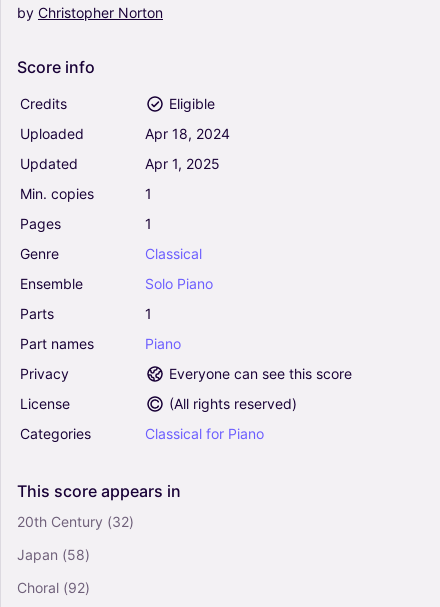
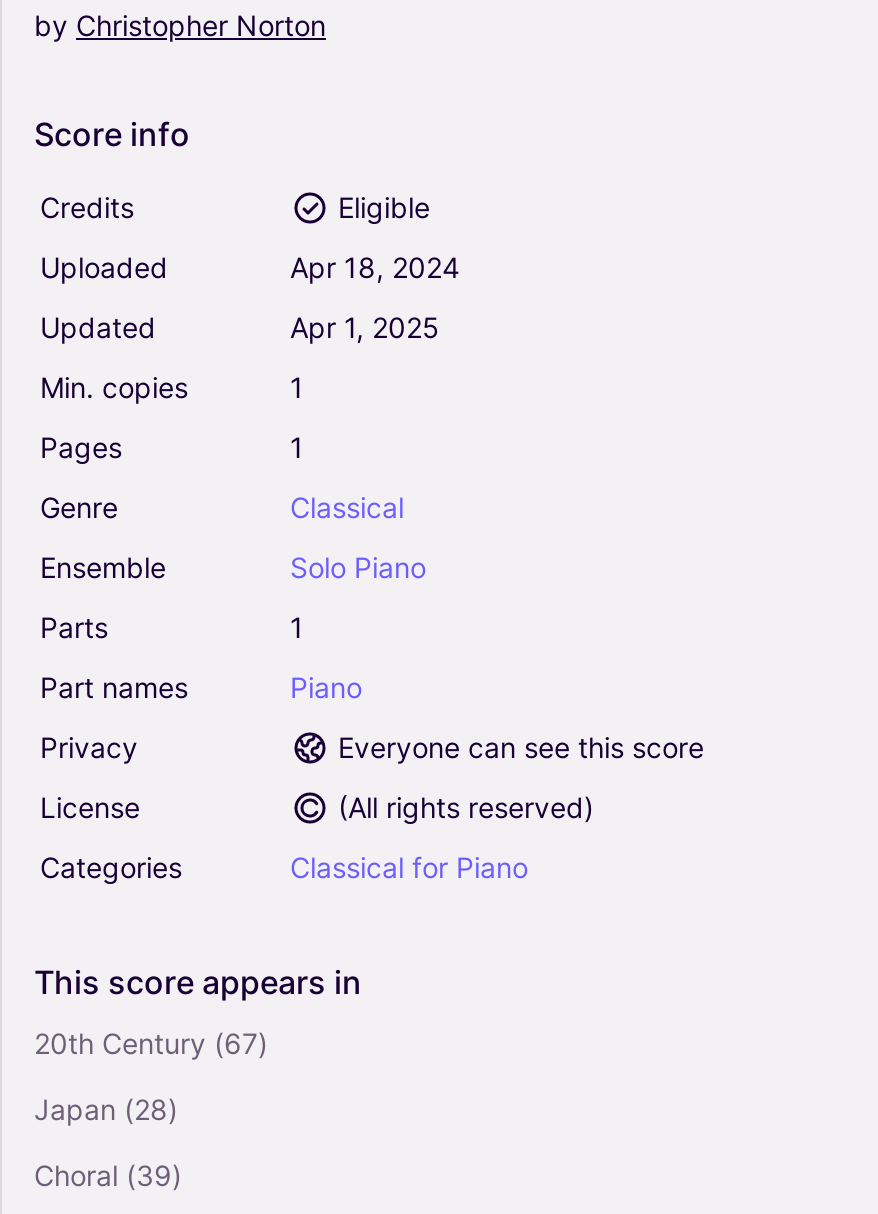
[17,512,134,529] 20th Century (32) -> [34,1025,268,1059] 20th Century (67)
[17,545,90,562] Japan (58) -> [34,1091,178,1125] Japan (28)
[17,578,90,595] Choral (92) -> [34,1157,182,1191] Choral (39)

